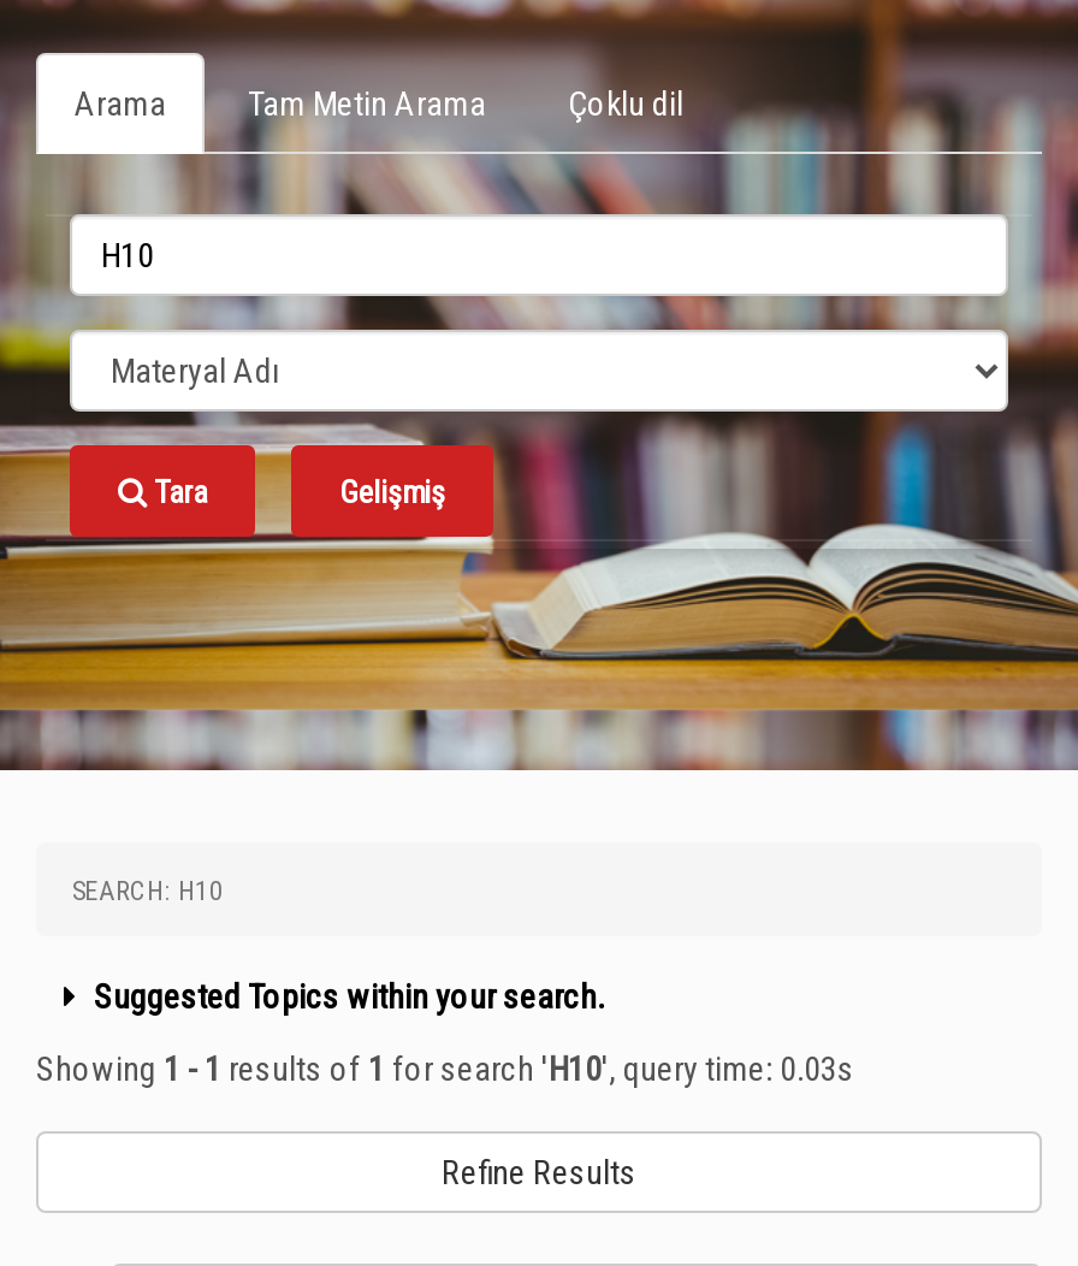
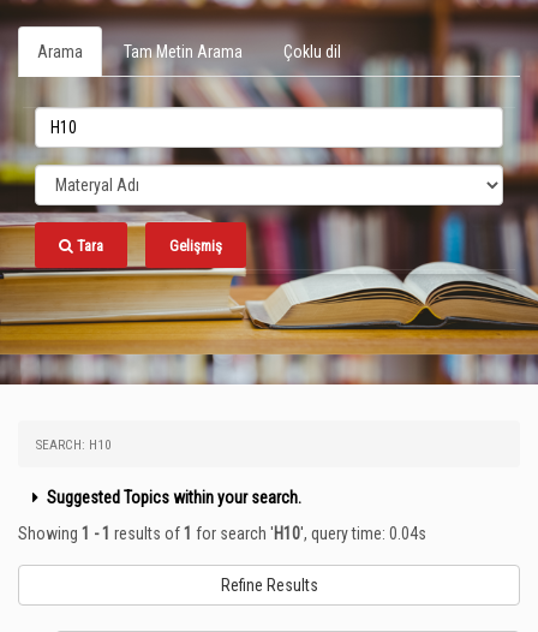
[36,1049,854,1088] Showing 1 - 1 results of 1 for search ' H10', query time: 0.03s -> [18,524,426,543] Showing 1 - 1 results of 1 for search ' H10', query time: 0.04s

